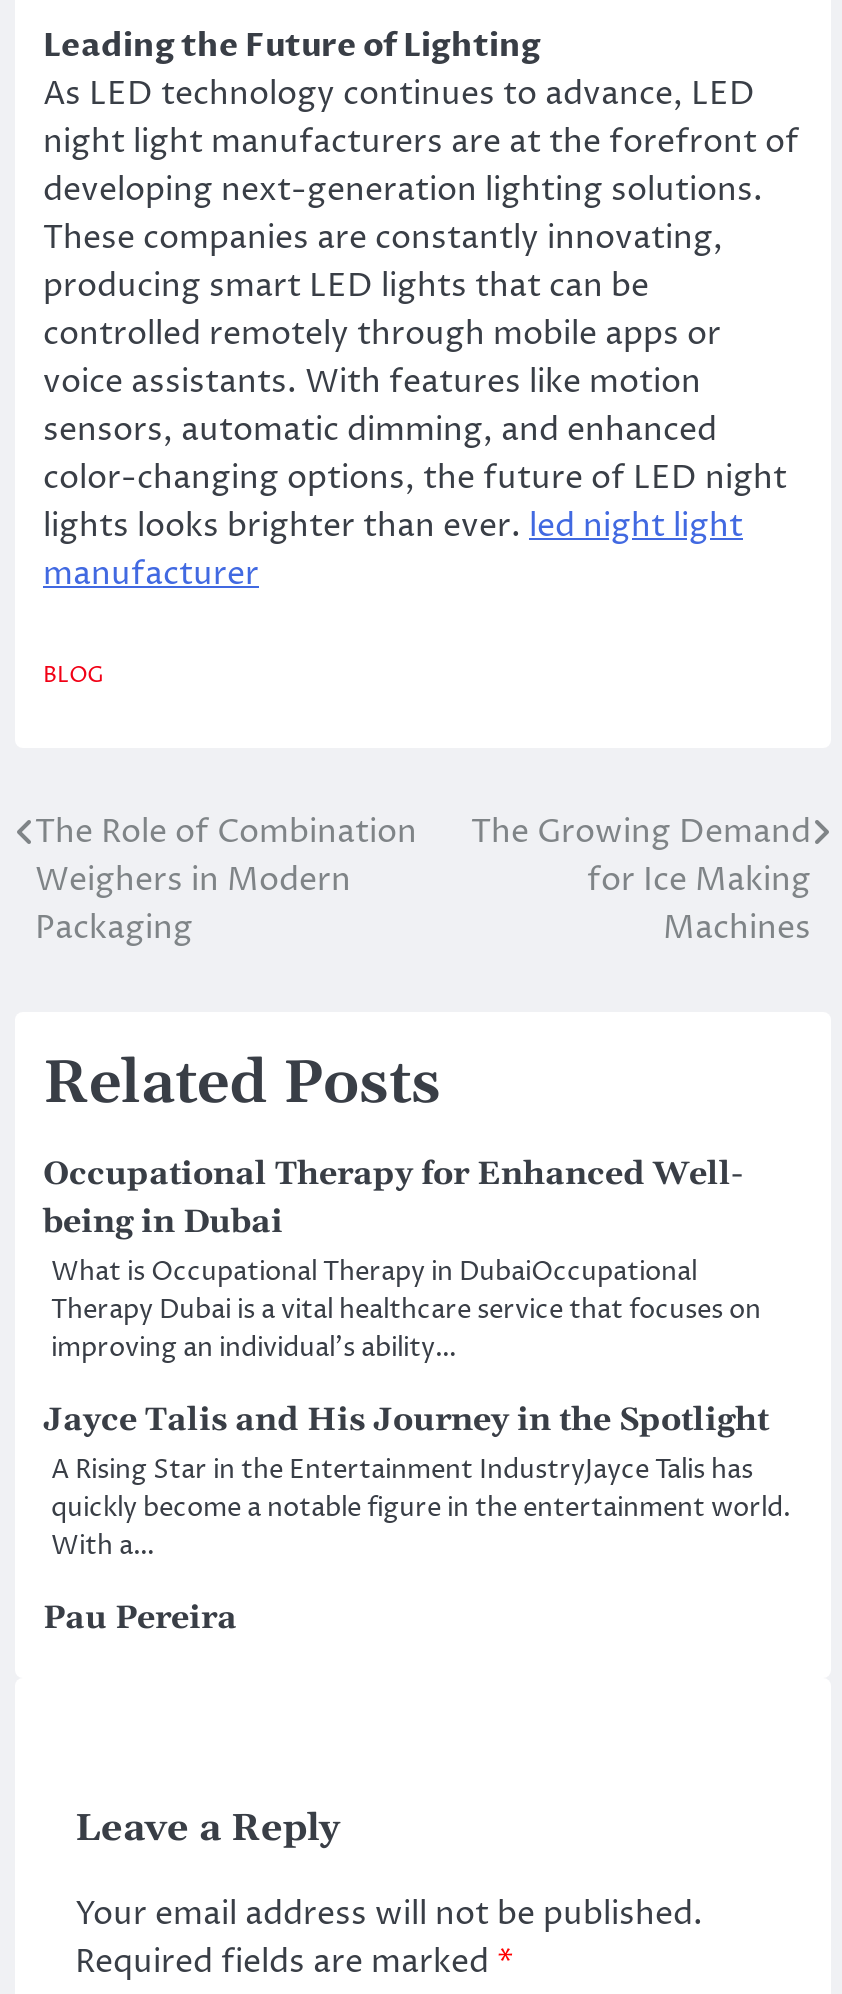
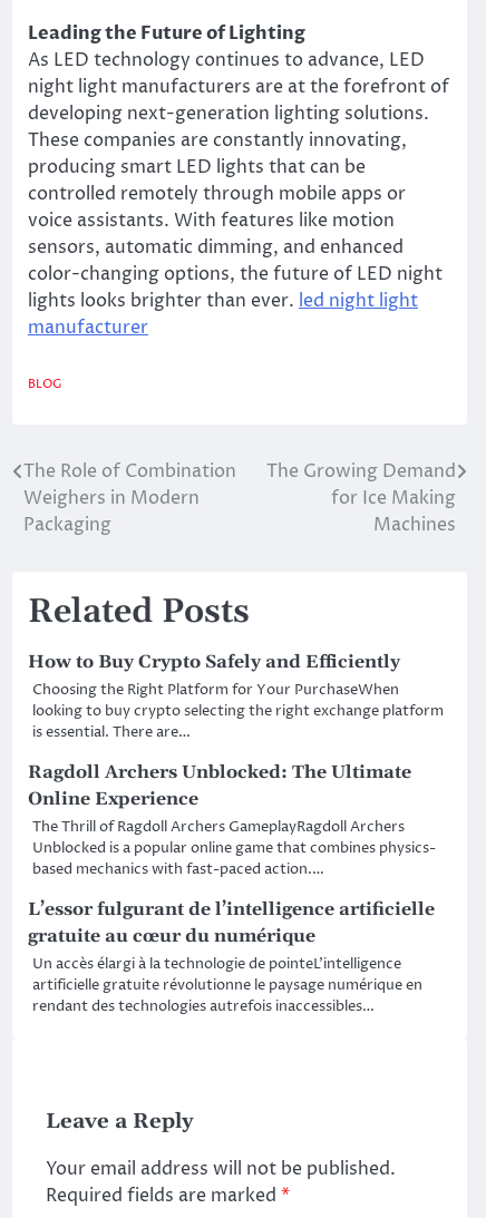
[43,1153,761,1365] Occupational Therapy for Enhanced Well- | being in Dubai | What is Occupational Therapy in DubaiOccupational | Therapy Dubai is a vital healthcare service that focuses on | improving an individual’s ability… -> [28,650,444,742] How to Buy Crypto Safely and Efficiently | Choosing the Right Platform for Your PurchaseWhen | looking to buy crypto selecting the right exchange platform | is essential. There are…
[43,1399,791,1563] Jayce Talis and His Journey in the Spotlight | A Rising Star in the Entertainment IndustryJayce Talis has | quickly become a notable figure in the entertainment world. | With a… -> [28,761,436,879] Ragdoll Archers Unblocked: The Ultimate | Online Experience | The Thrill of Ragdoll Archers GameplayRagdoll Archers | Unblocked is a popular online game that combines physics- | based mechanics with fast-paced action.…
[43,1597,237,1637] Pau Pereira -> [28,898,435,1016] L’essor fulgurant de l’intelligence artificielle | gratuite au cœur du numérique | Un accès élargi à la technologie de pointeL’intelligence | artificielle gratuite révolutionne le paysage numérique en | rendant des technologies autrefois inaccessibles…

